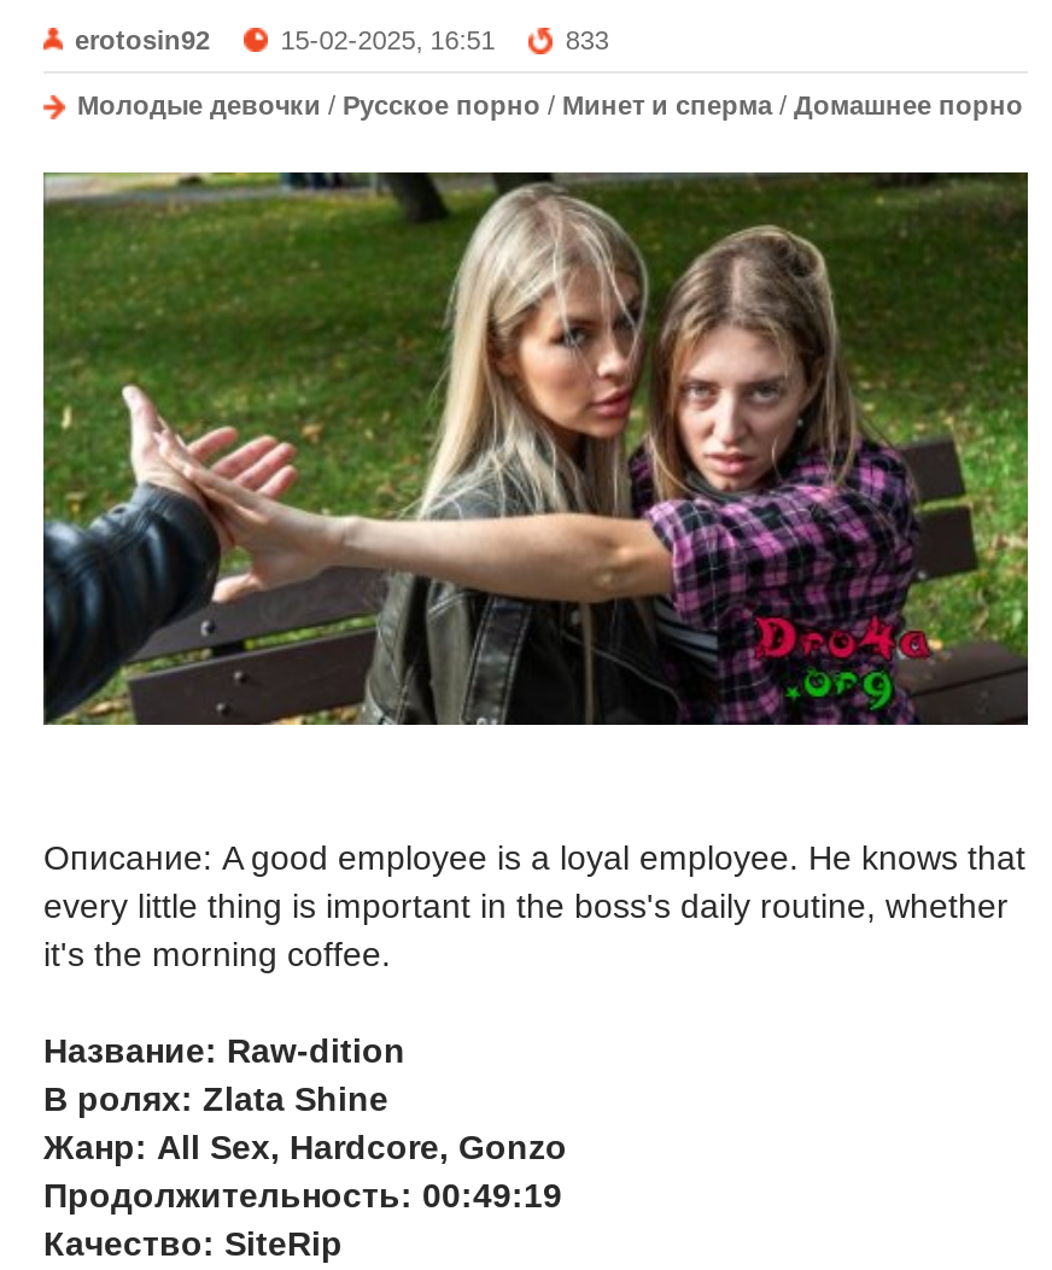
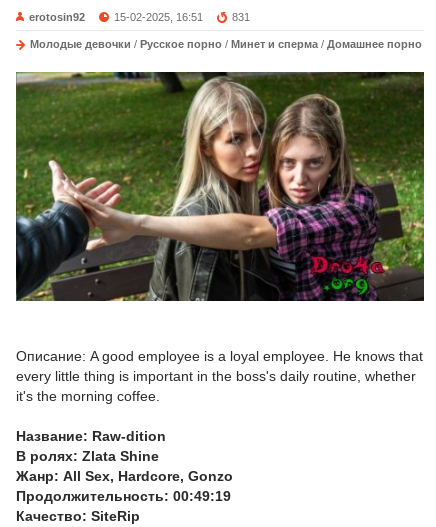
[566,25,609,54] 833 -> [232,11,250,23] 831

